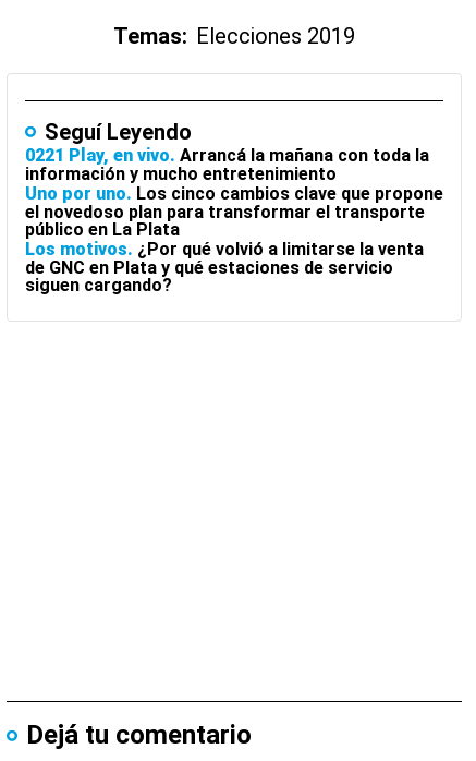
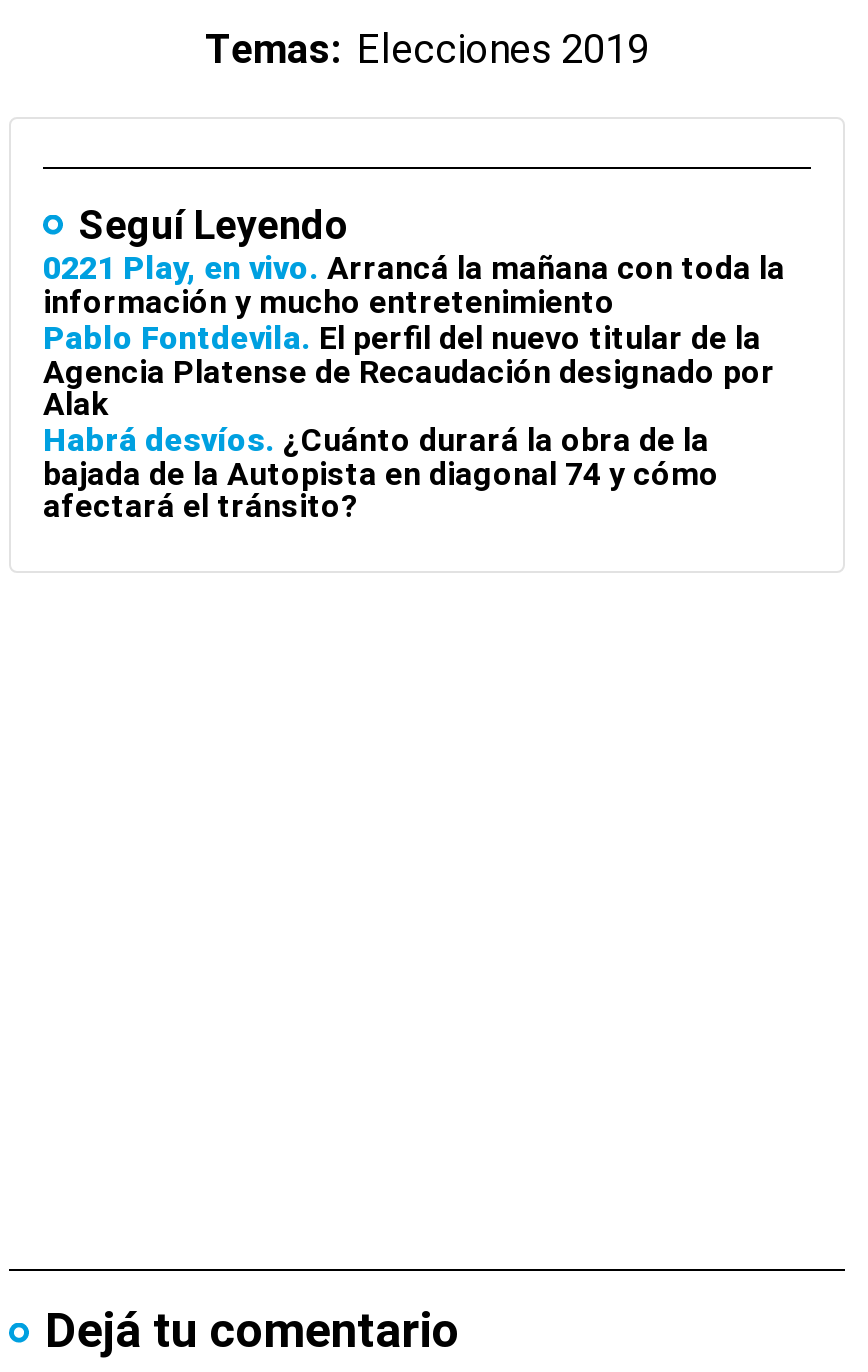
[25,183,443,295] Uno por uno Los cinco cambios clave que propone | el novedoso plan para transformar el transporte | público en La Plata | Los motivos ¿Por qué volvió a limitarse la venta | de GNC en Plata y qué estaciones de servicio | siguen cargando? -> [43,319,775,525] Pablo Fontdevila El perfil del nuevo titular de la | Agencia Platense de Recaudación designado por | Alak | Habrá desvíos ¿Cuánto durará la obra de la | bajada de la Autopista en diagonal 74 y cómo | afectará el tránsito?

